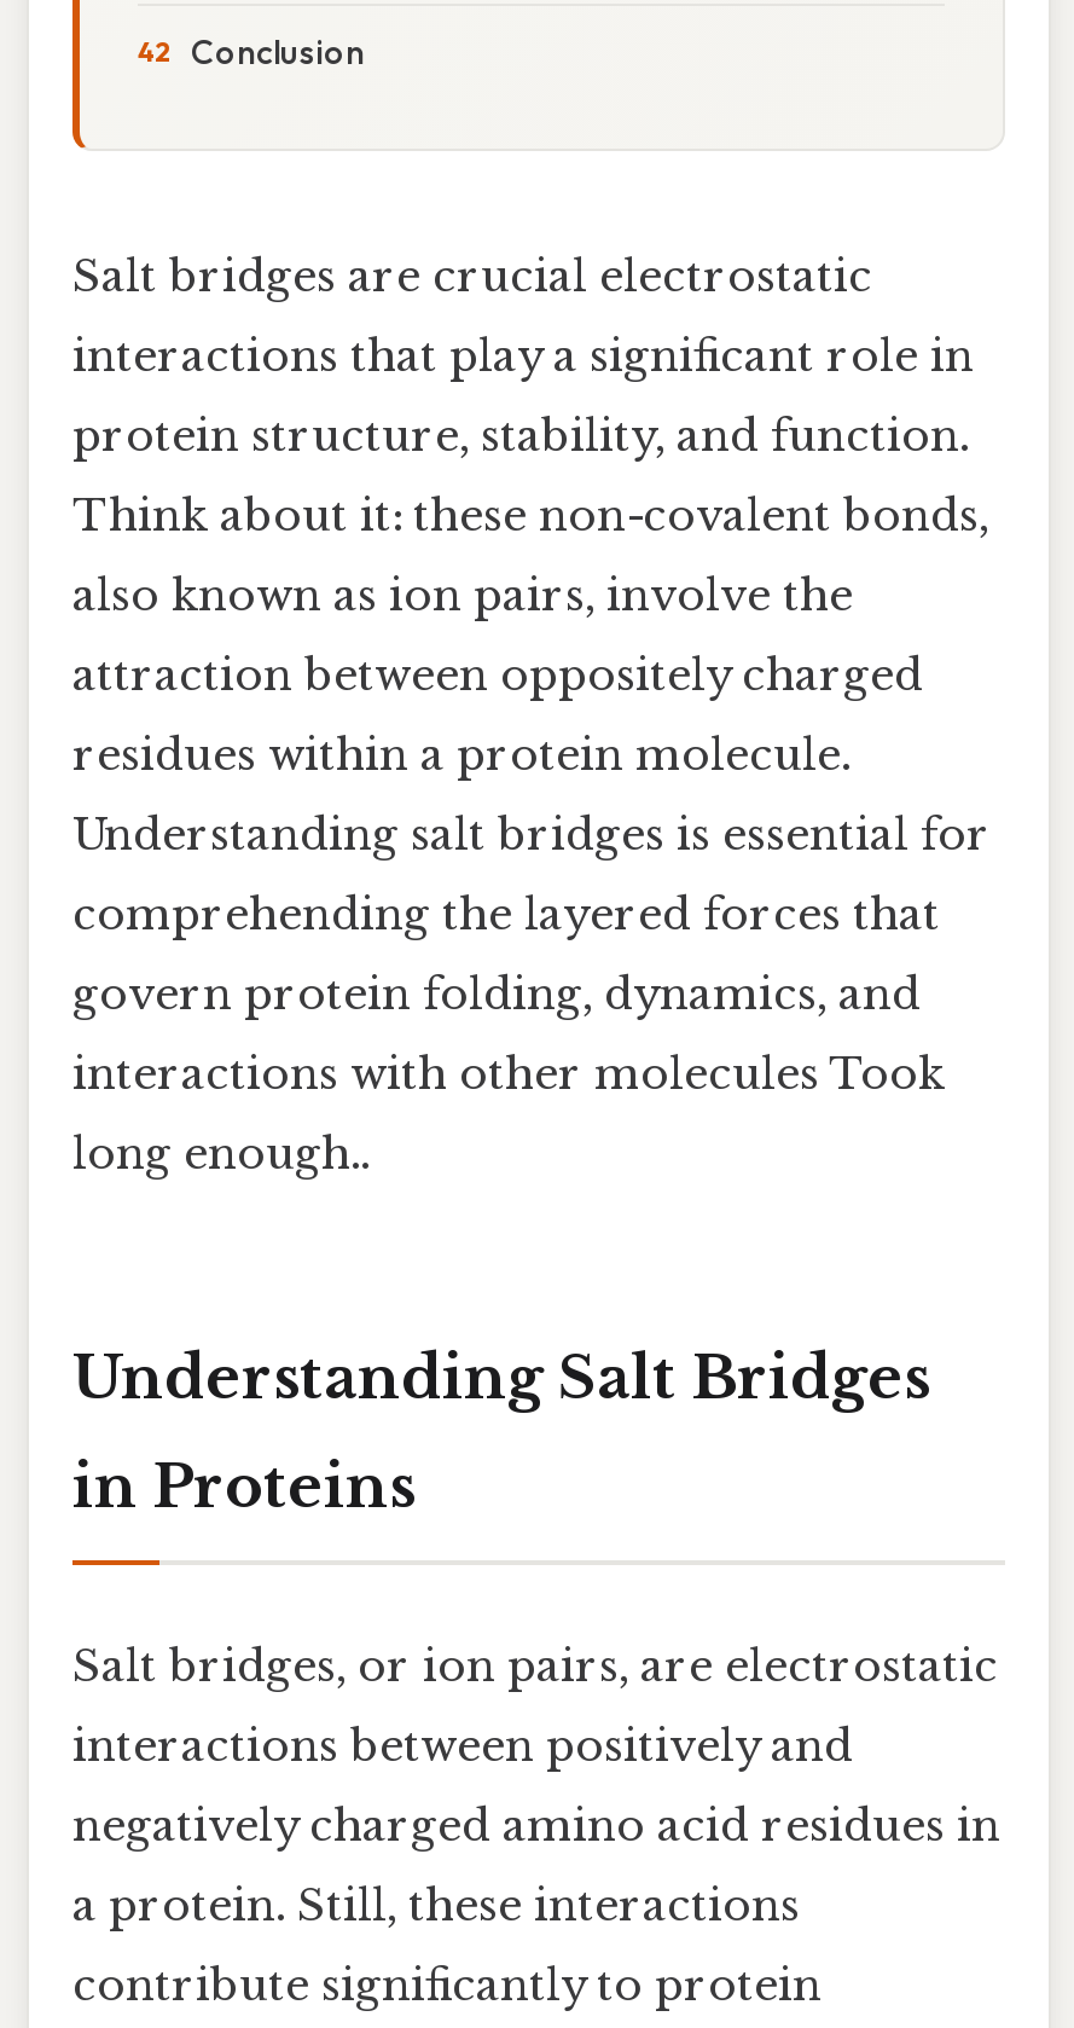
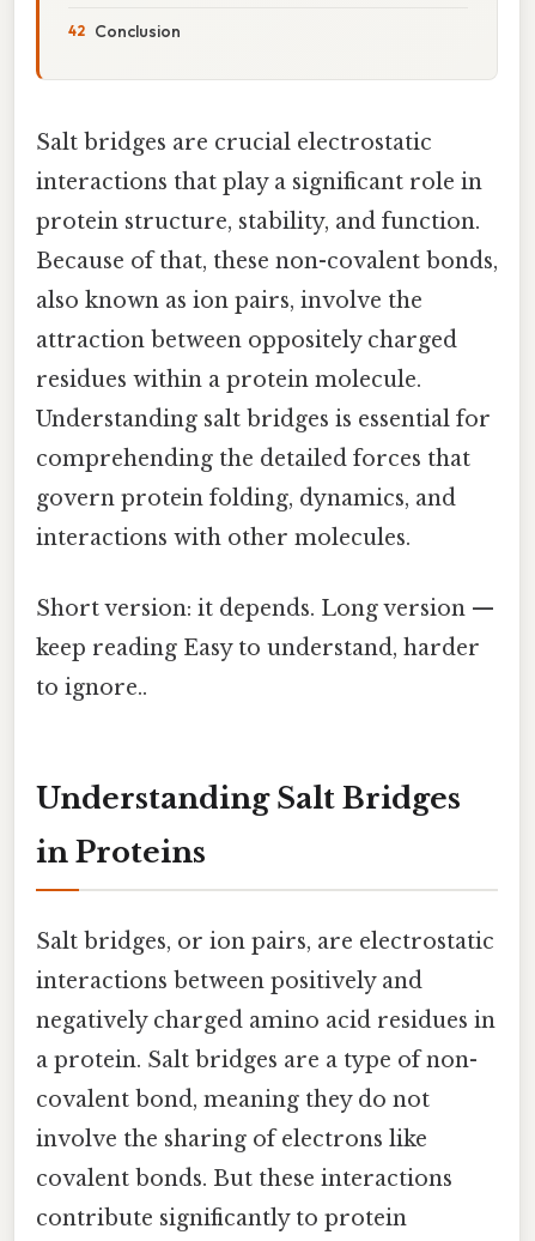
[72,489,988,542] Think about it: these non-covalent bonds, -> [36,248,498,274] Because of that, these non-covalent bonds,
[72,888,940,941] comprehending the layered forces that -> [36,445,470,472] comprehending the detailed forces that
[72,1047,945,1180] interactions with other molecules Took | long enough.. -> [36,524,494,701] interactions with other molecules. | Short version: it depends. Long version — | keep reading Easy to understand, harder | to ignore..
[72,1879,800,1932] a protein. Still, these interactions -> [36,1047,478,1192] a protein. Salt bridges are a type of non- | covalent bond, meaning they do not | involve the sharing of electrons like | covalent bonds. But these interactions

